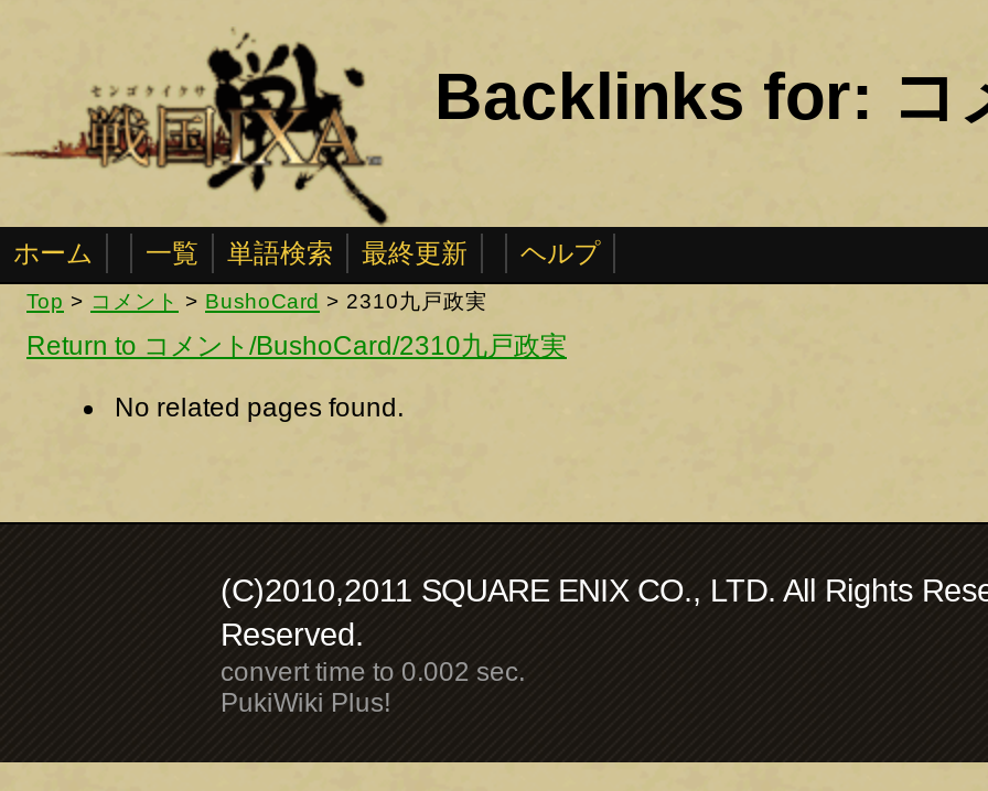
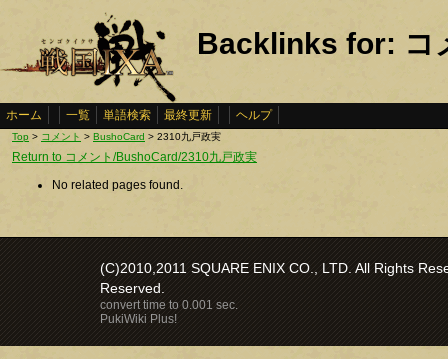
[221,657,525,687] convert time to 0.002 sec. -> [100,298,238,312] convert time to 0.001 sec.

